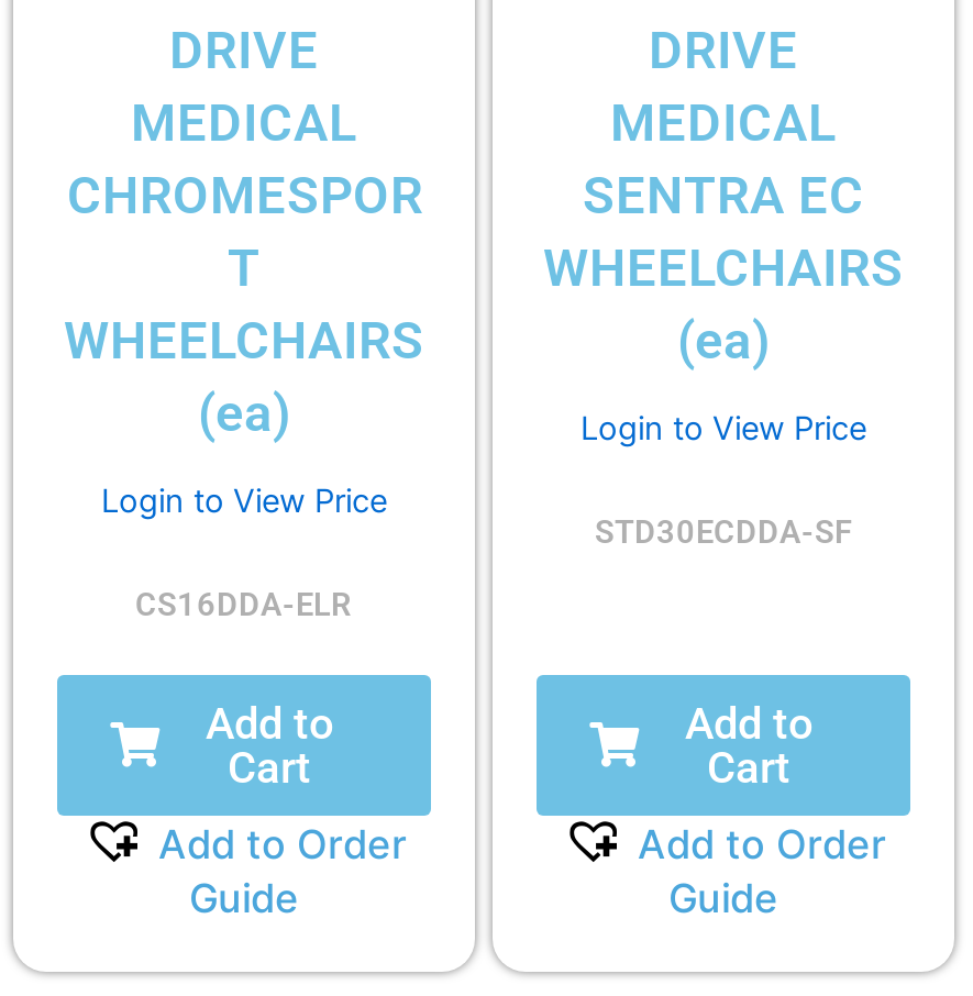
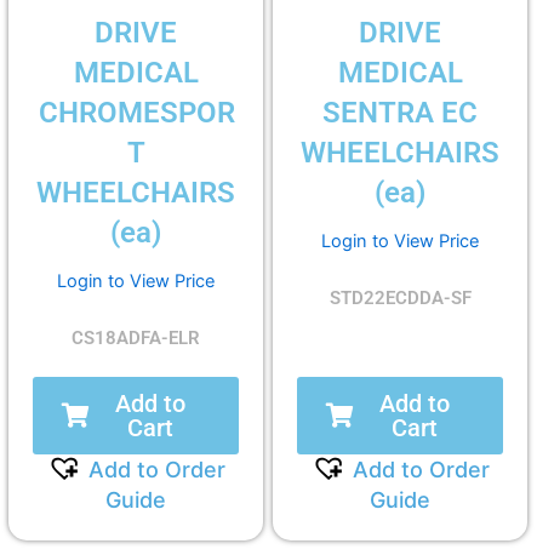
[595,512,852,551] STD30ECDDA-SF -> [329,287,471,309] STD22ECDDA-SF
[135,584,353,624] CS16DDA-ELR -> [72,327,200,349] CS18ADFA-ELR

